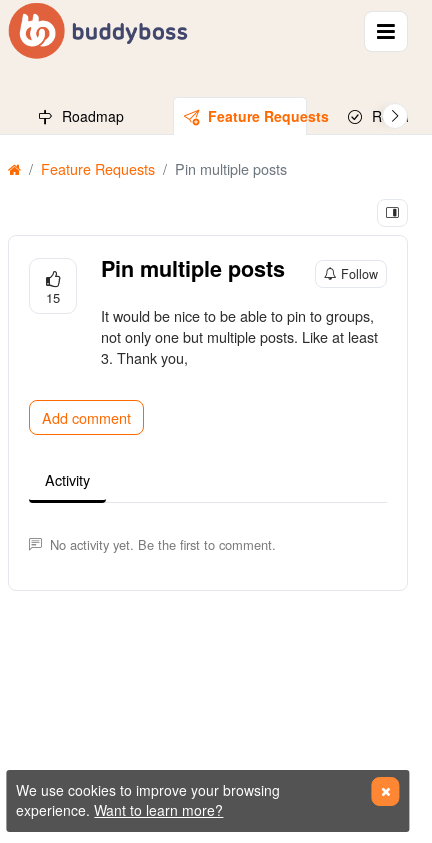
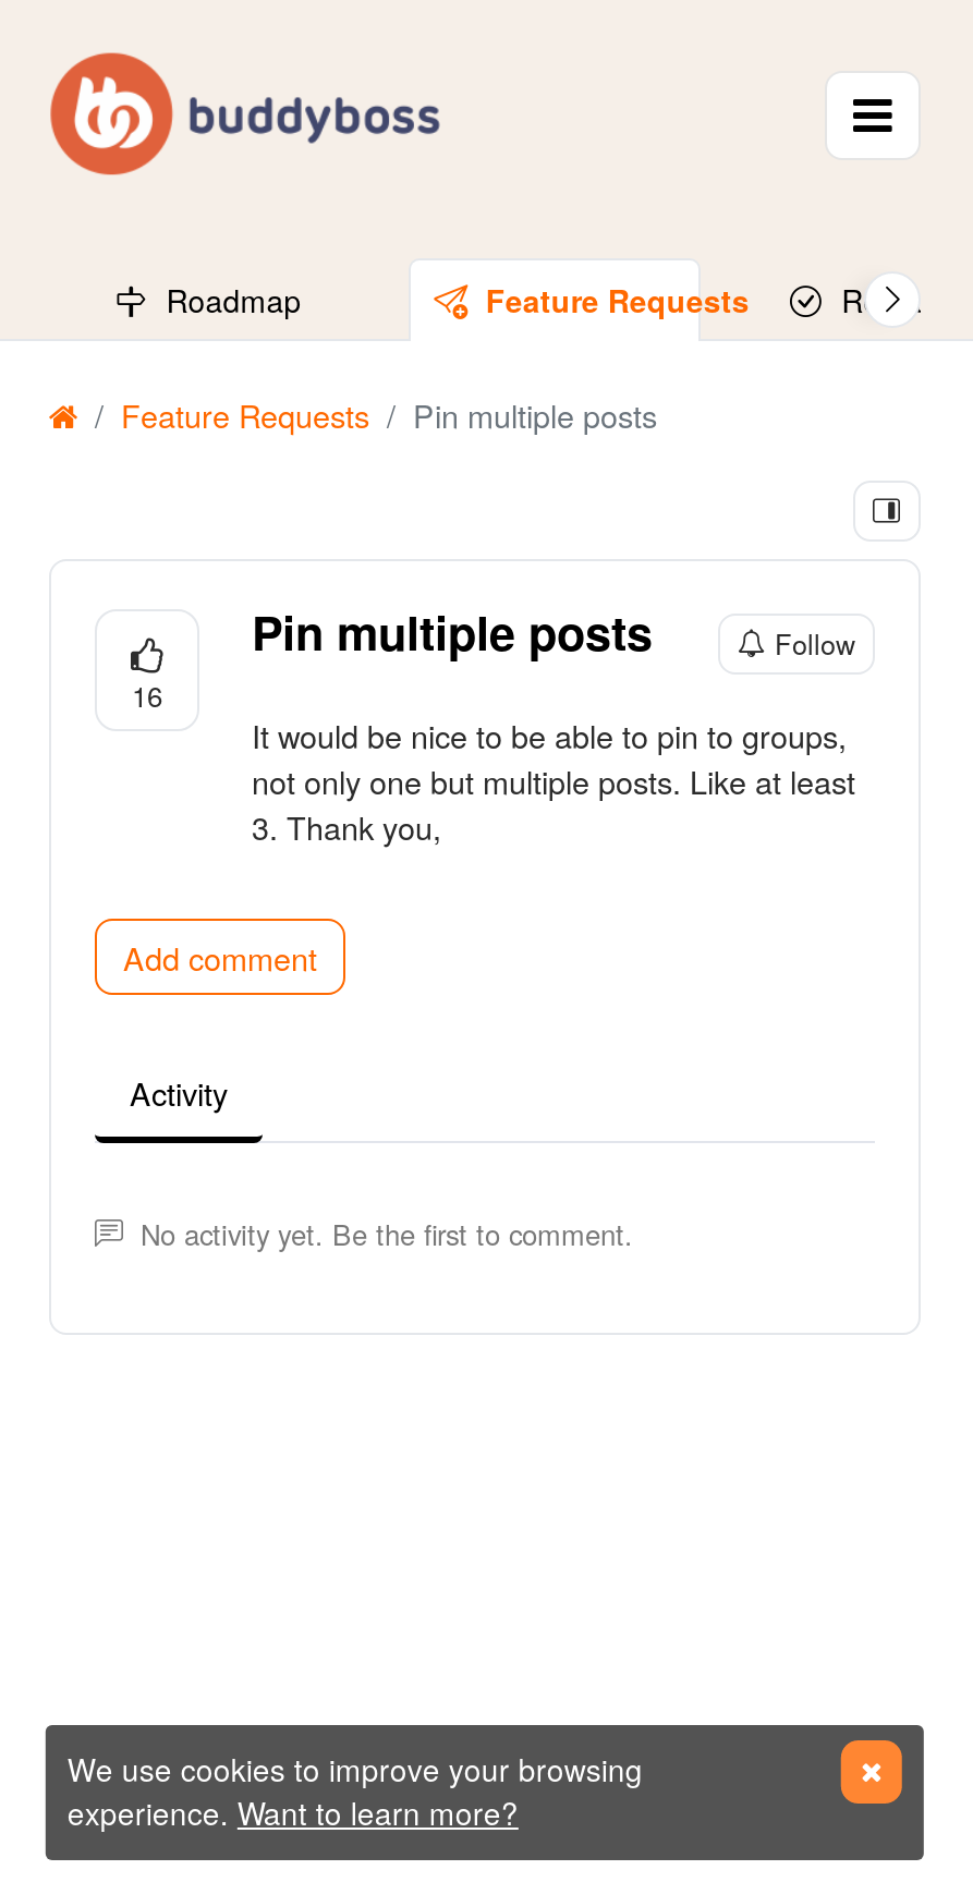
[46,288,60,307] 15 -> [132,674,162,715] 16

